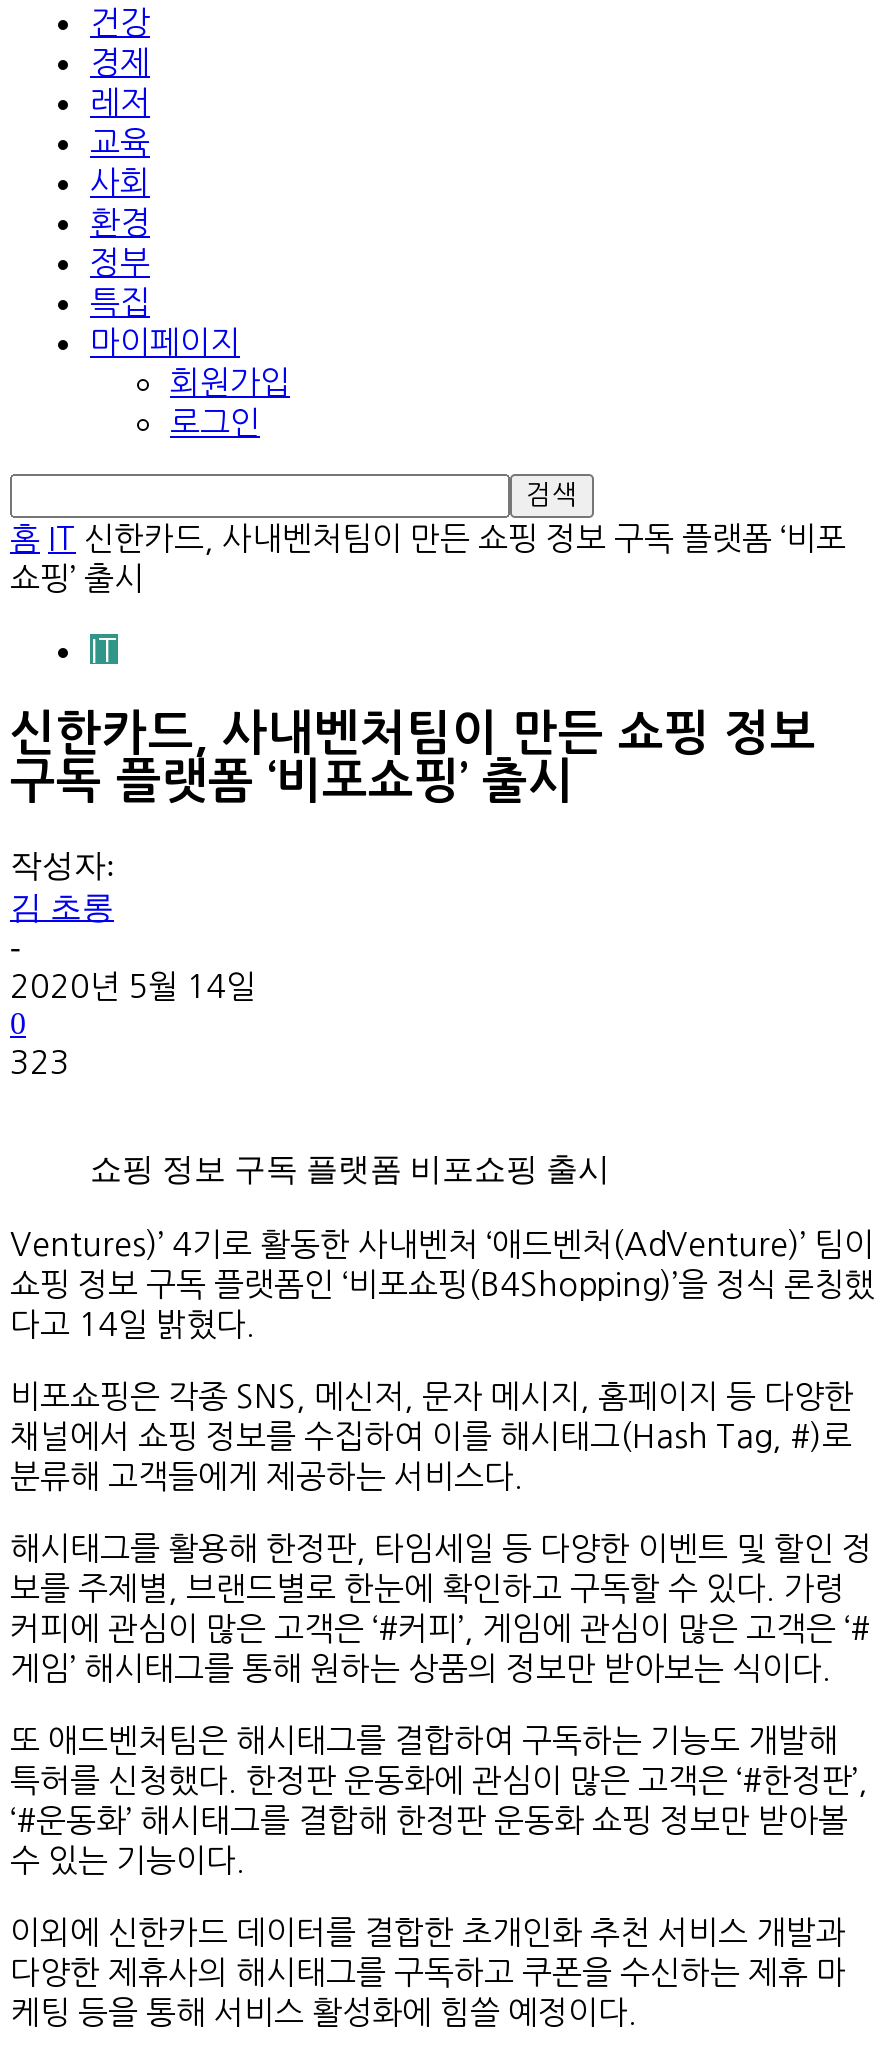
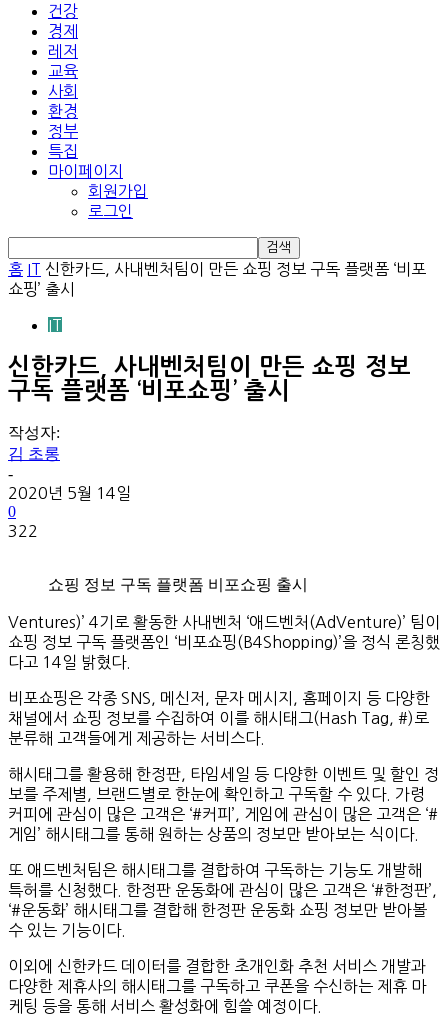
[10,1046,70,1078] 323 -> [8,523,38,539] 322

